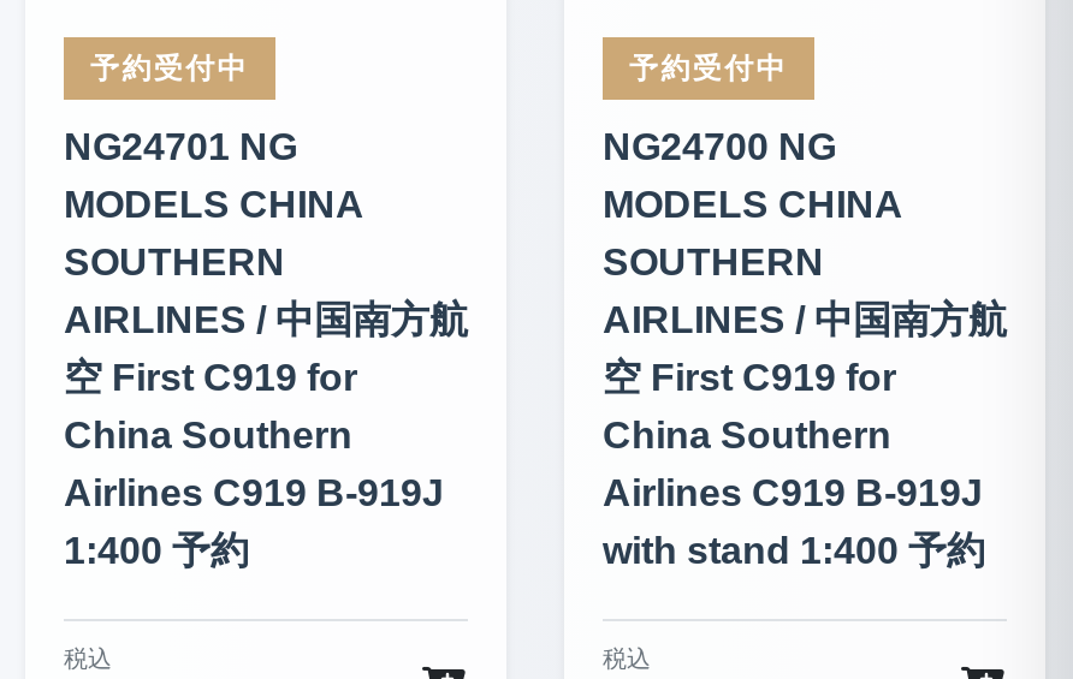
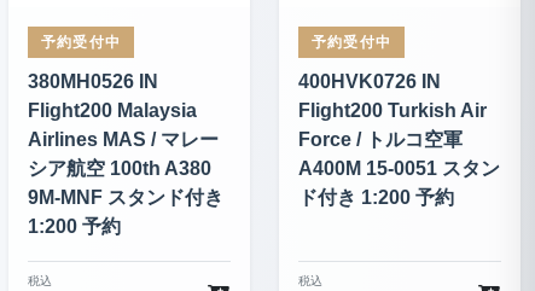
[64,125,468,570] NG24701 NG | MODELS CHINA | SOUTHERN | AIRLINES / 中国南方航 | 空 First C919 for | China Southern | Airlines C919 B-919J | 1:400 予約 -> [28,71,223,236] 380MH0526 IN | Flight200 Malaysia | Airlines MAS / マレー | シア航空 100th A380 | 9M-MNF スタンド付き | 1:200 予約
[603,125,1007,570] NG24700 NG | MODELS CHINA | SOUTHERN | AIRLINES / 中国南方航 | 空 First C919 for | China Southern | Airlines C919 B-919J | with stand 1:400 予約 -> [298,71,500,207] 400HVK0726 IN | Flight200 Turkish Air | Force / トルコ空軍 | A400M 15-0051 スタン | ド付き 1:200 予約

